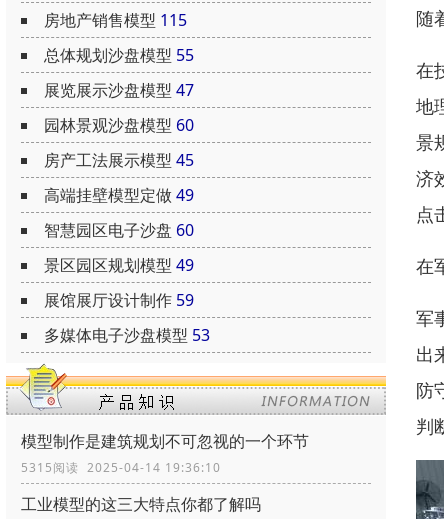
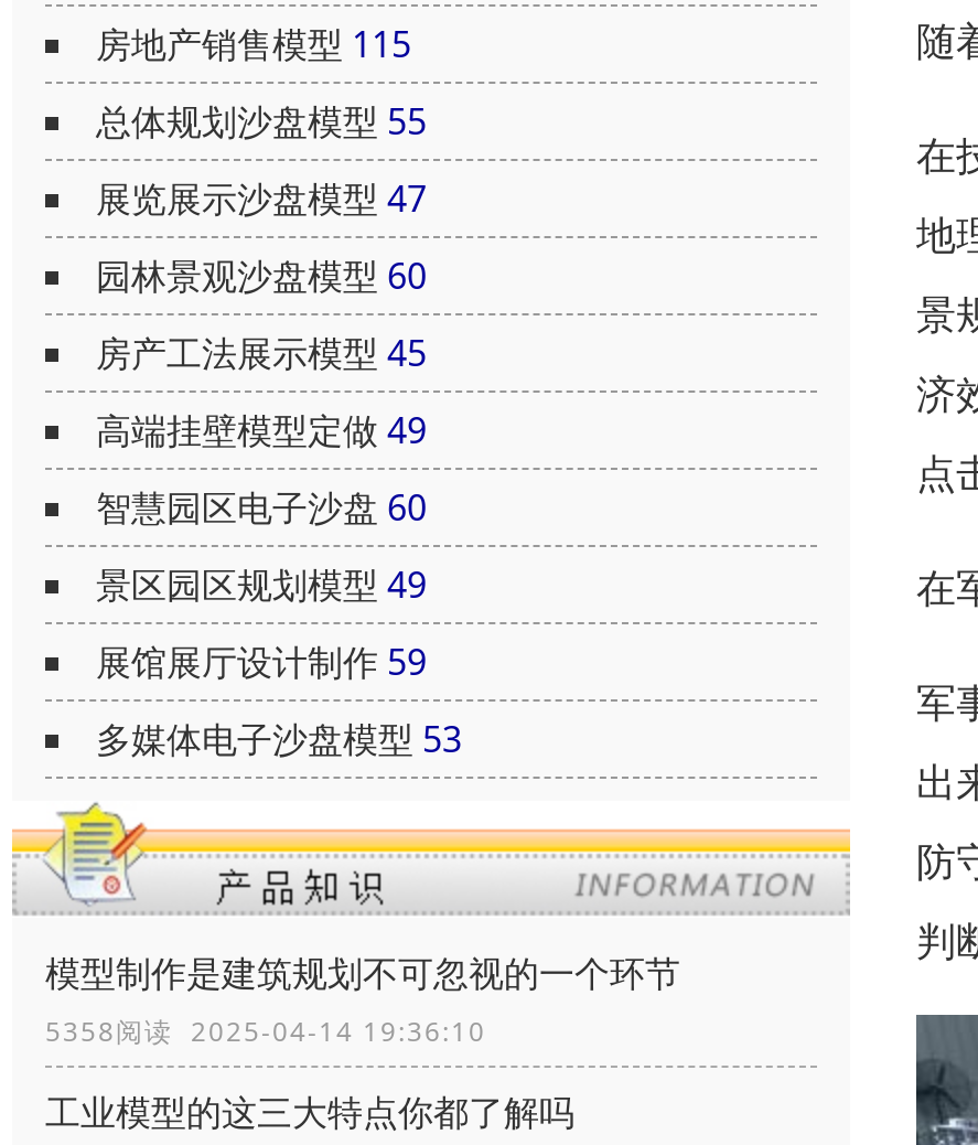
[21,459,221,476] 5315阅读 2025-04-14 19:36:10 -> [45,1013,486,1051] 5358阅读 2025-04-14 19:36:10

